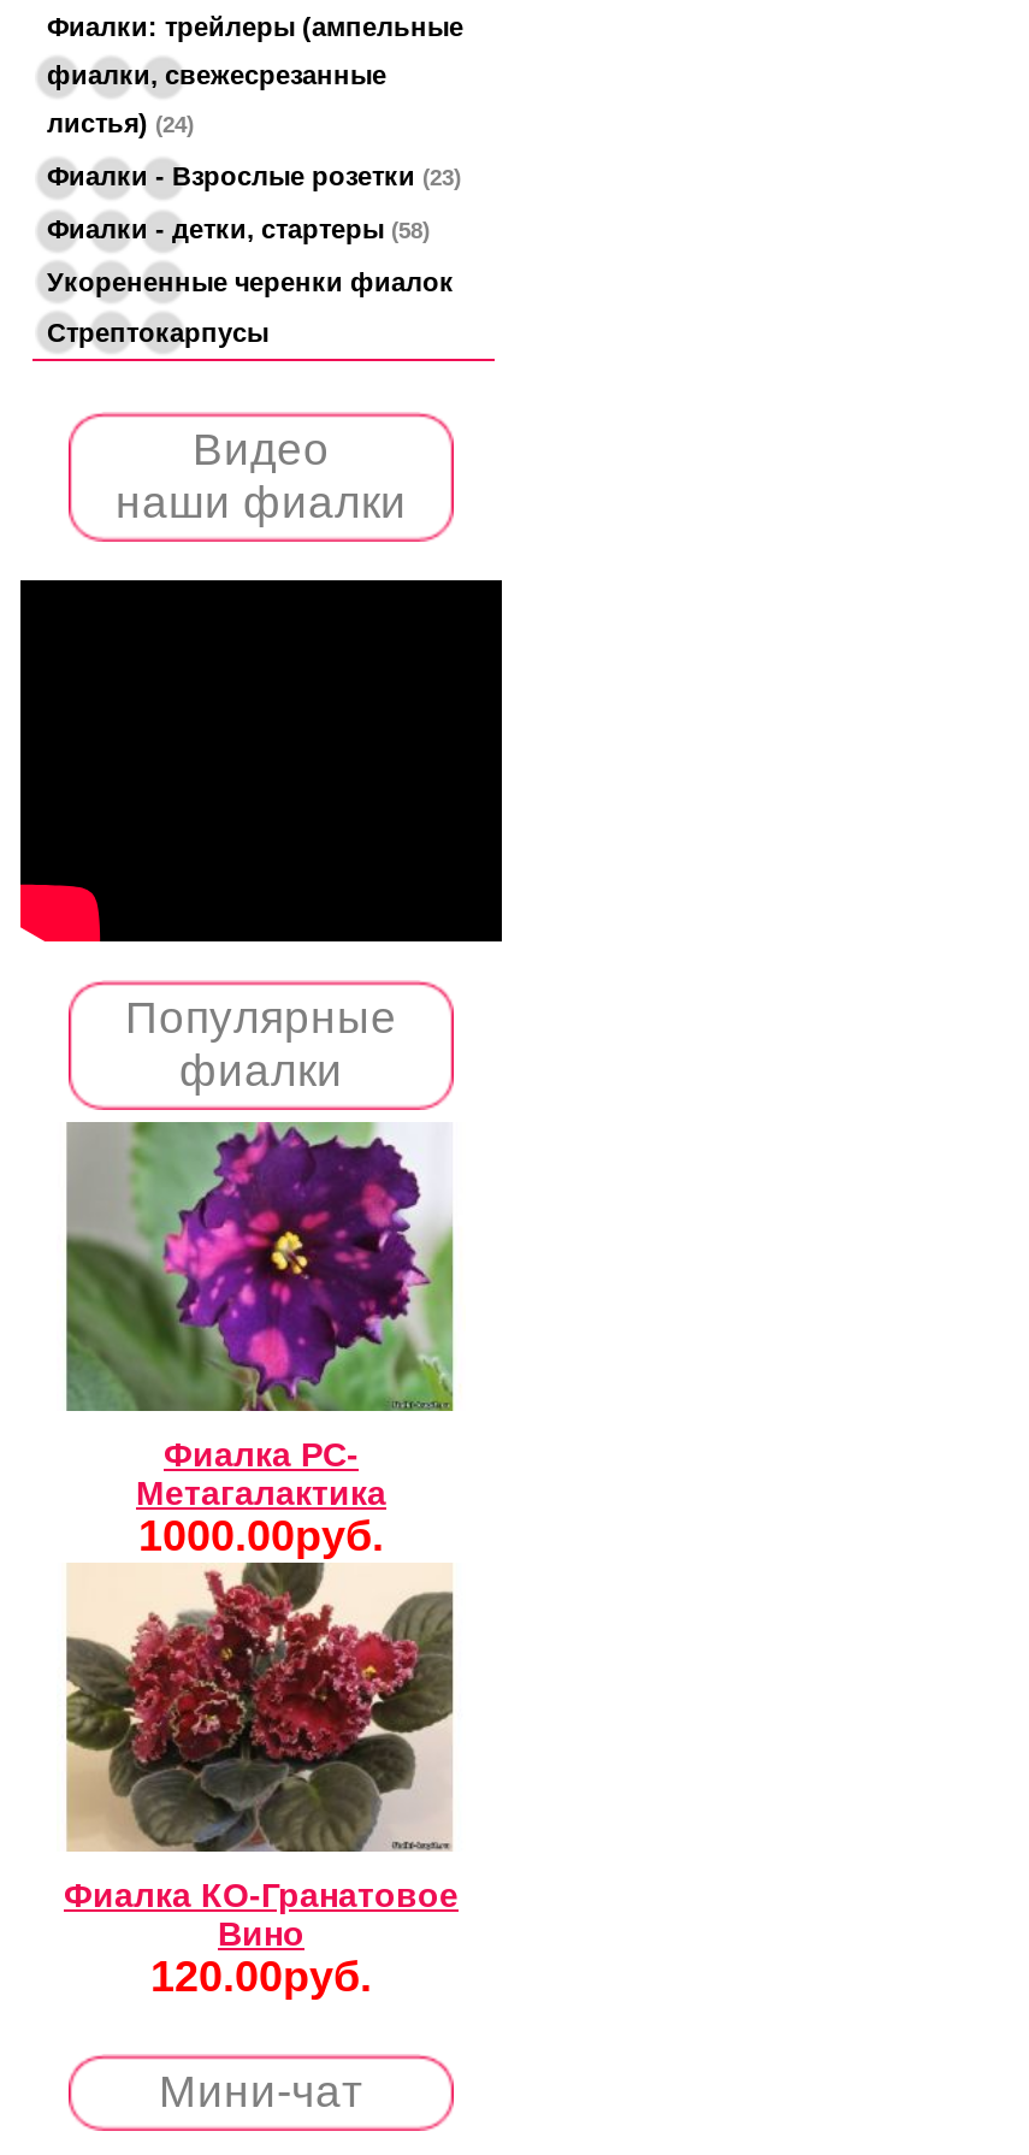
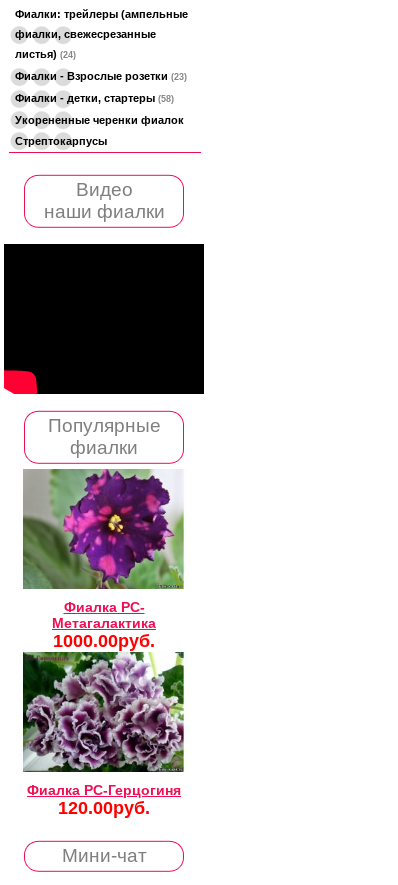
[64,1563,459,1954] [image] | Фиалка КО-Гранатовое | Вино -> [22,651,184,798] [image] | Фиалка РС-Герцогиня

